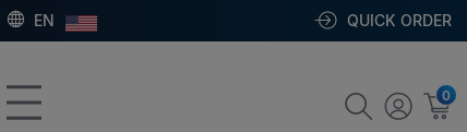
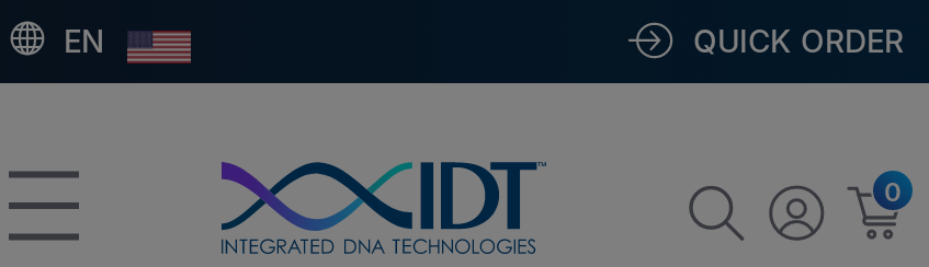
none -> [219,160,546,256] [image]

